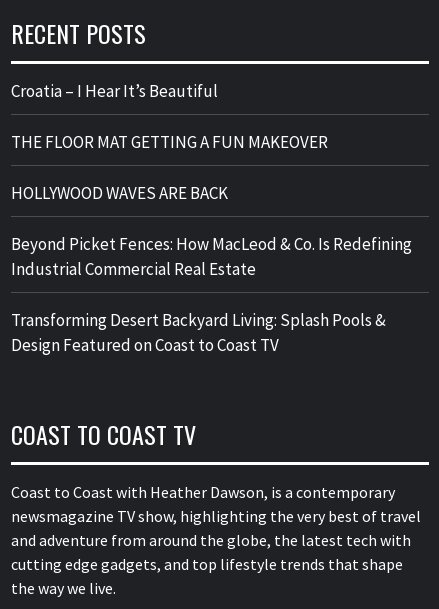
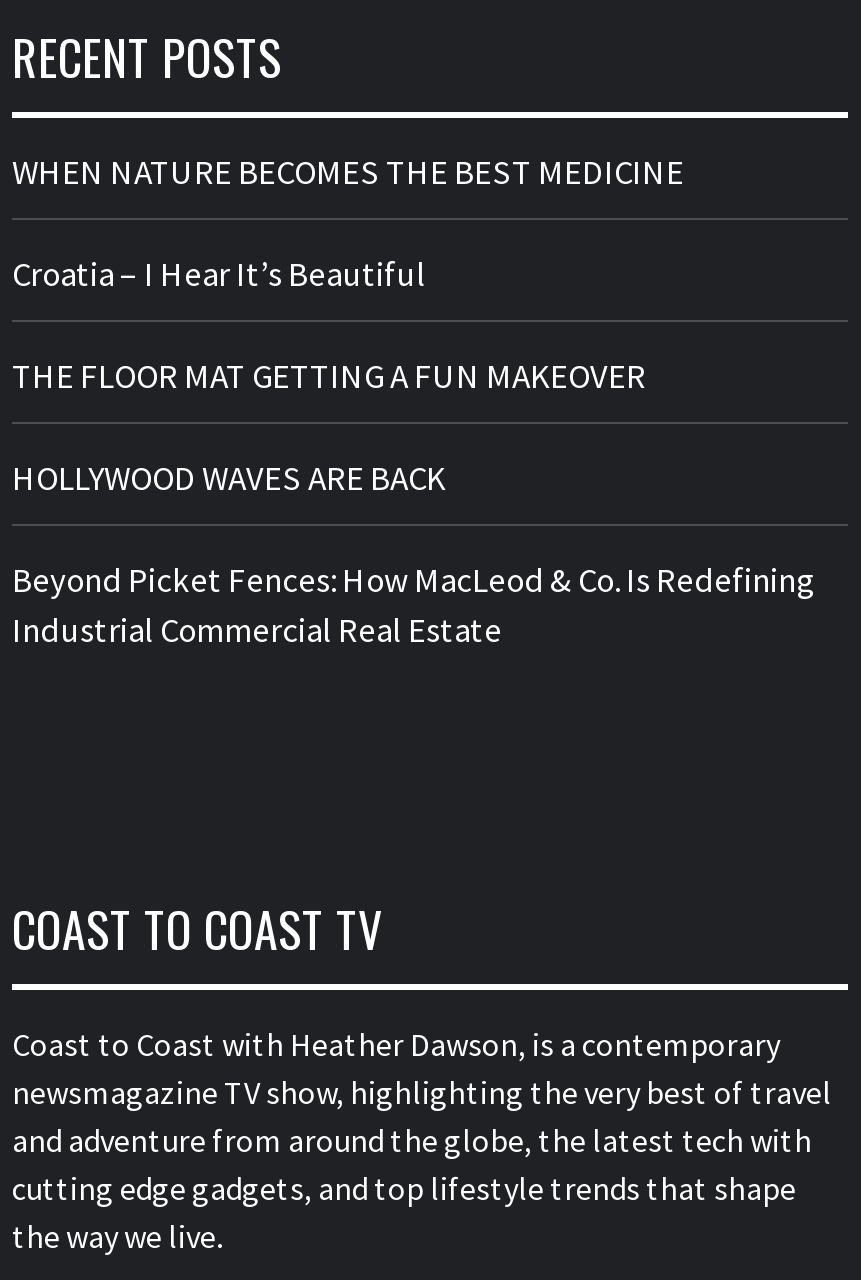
none -> [12,151,684,195] WHEN NATURE BECOMES THE BEST MEDICINE
moved [11,80,412,280] -> [12,253,814,653]: Croatia – I Hear It’s Beautiful | THE FLOOR MAT GETTING A FUN MAKEOVER | HOLLYWOOD WAVES ARE BACK | Beyond Picket Fences: How MacLeod & Co. Is Redefining | Industrial Commercial Real Estate
[11,309,386,356] Transforming Desert Backyard Living: Splash Pools & | Design Featured on Coast to Coast TV -> none

